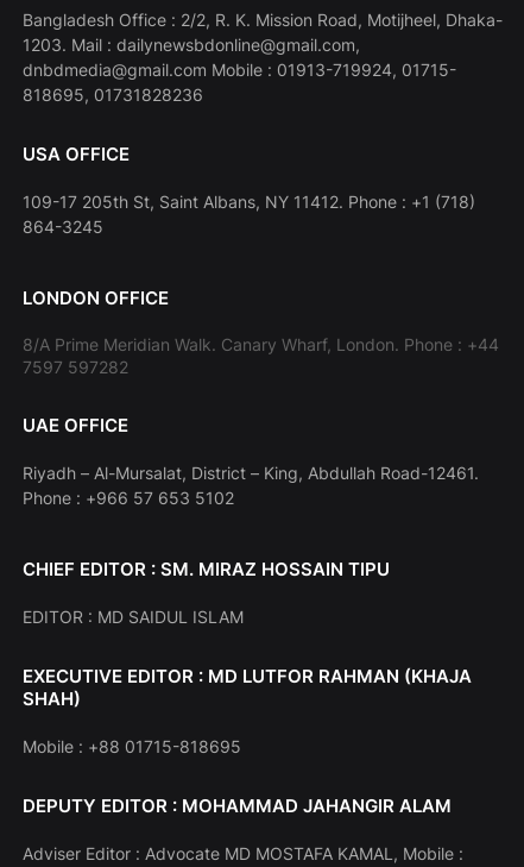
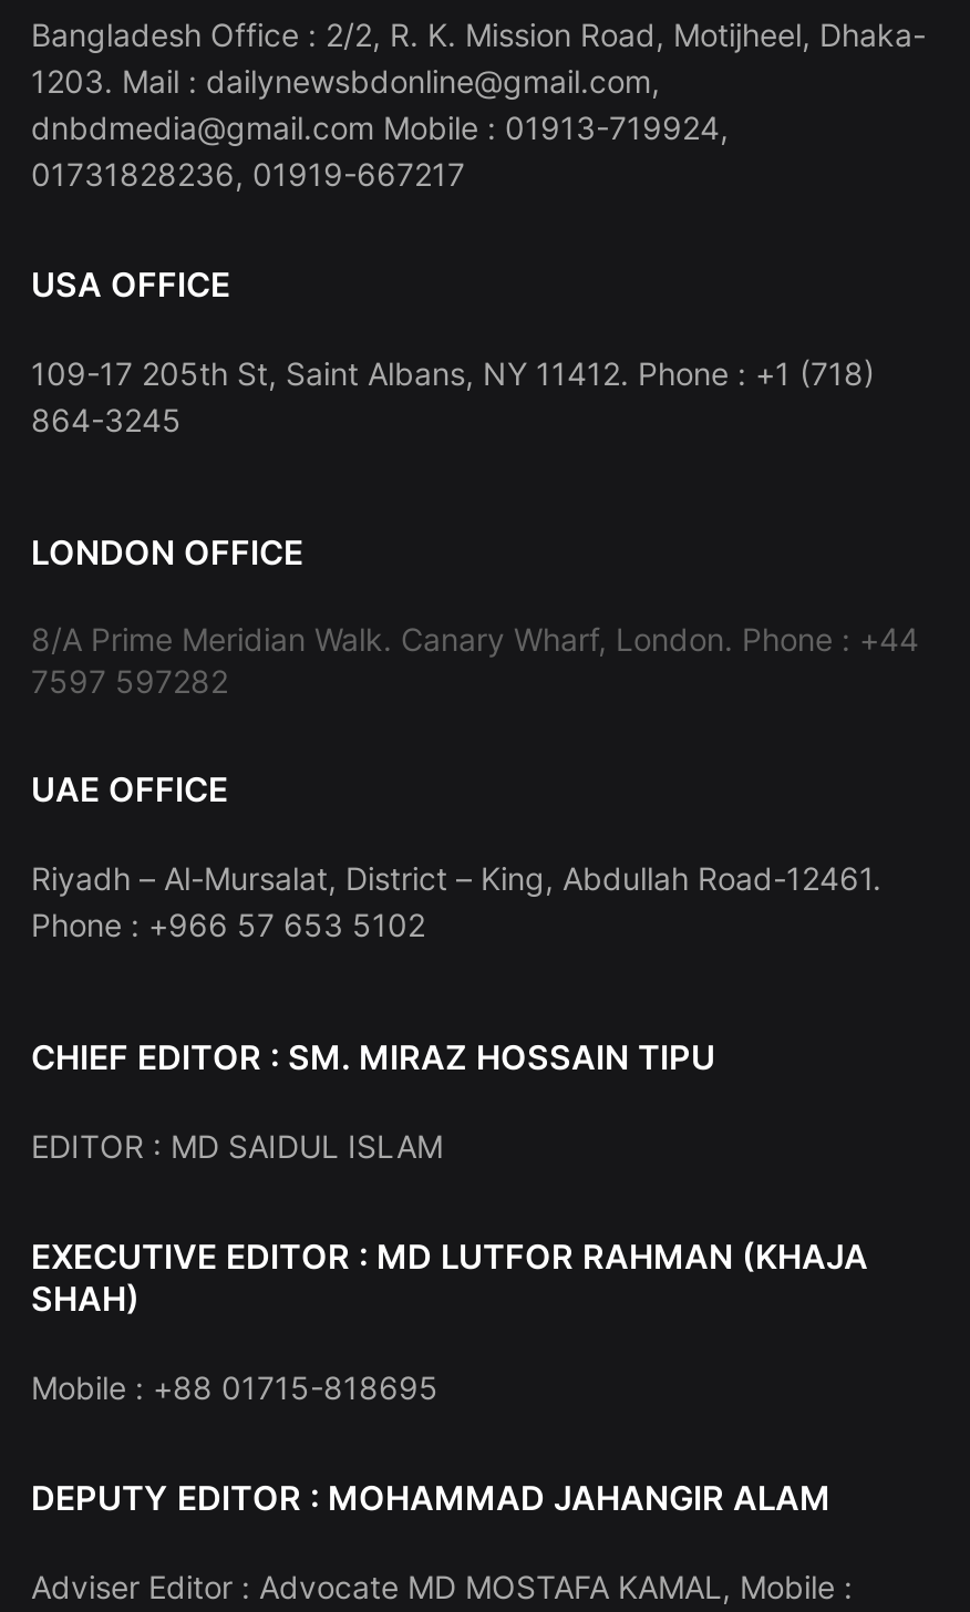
[23,60,456,105] dnbdmedia@gmail.com Mobile : 01913-719924, 01715- | 818695, 01731828236 -> [31,109,729,193] dnbdmedia@gmail.com Mobile : 01913-719924, | 01731828236, 01919-667217

